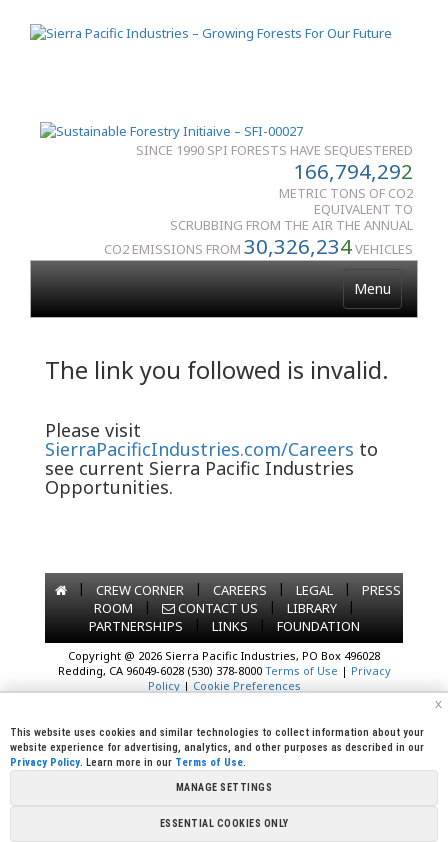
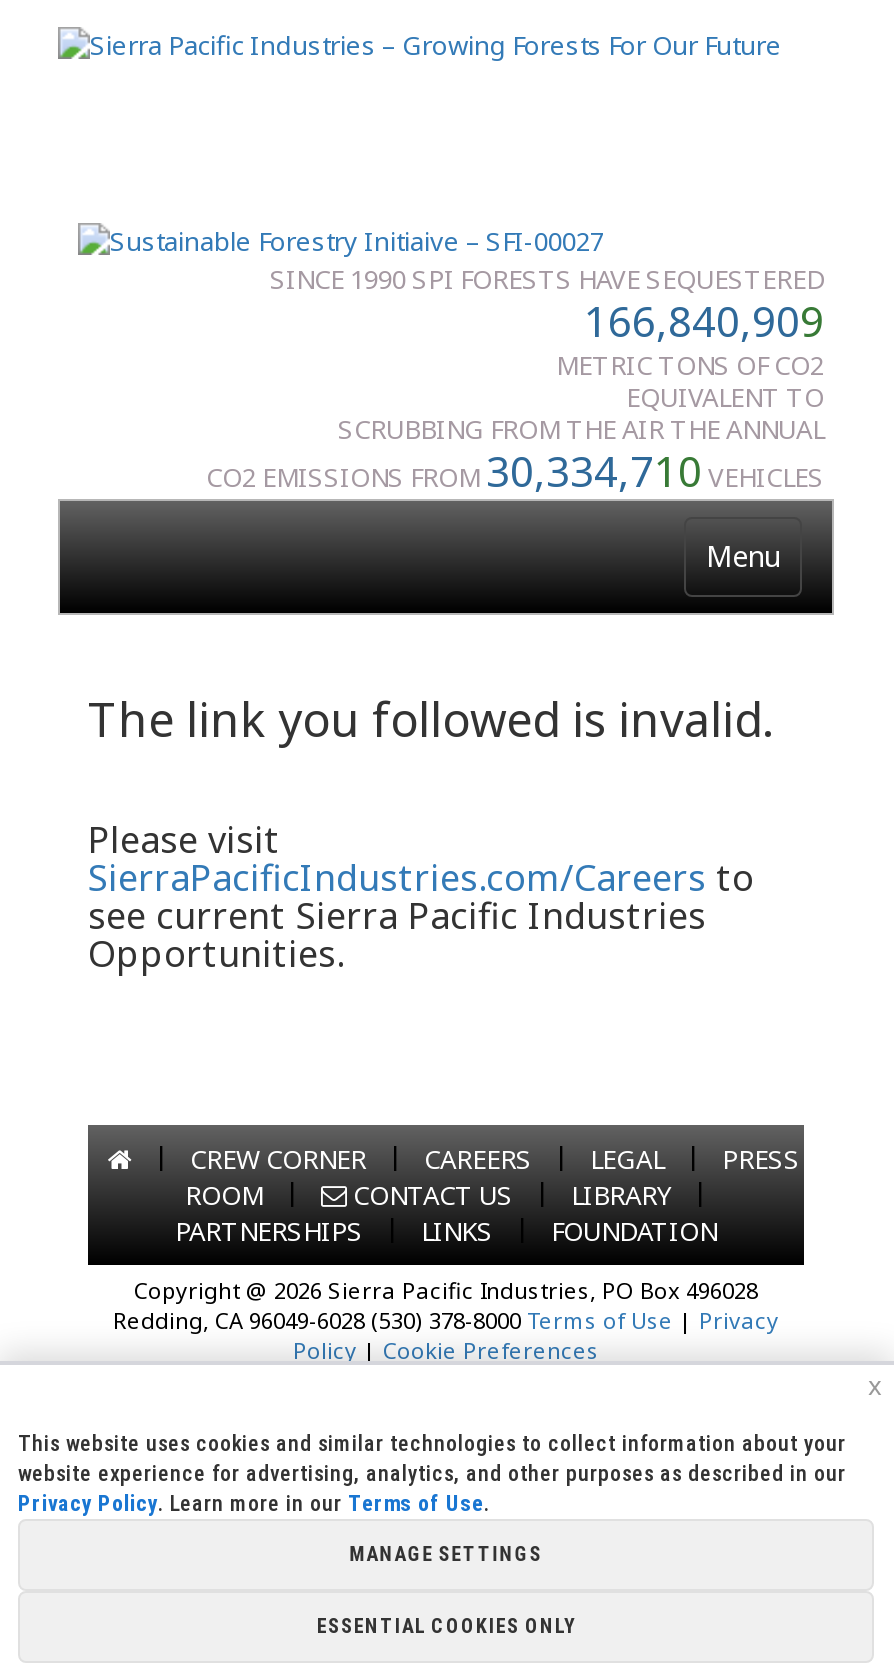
[293,157,413,185] 166,794,292 -> [584,293,824,349] 166,840,909
[104,232,413,260] CO2 EMISSIONS FROM30,326,234VEHICLES -> [206,443,824,499] CO2 EMISSIONS FROM30,334,710VEHICLES

